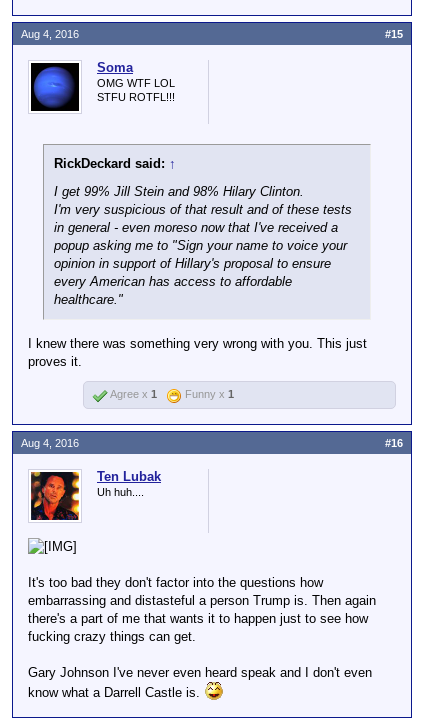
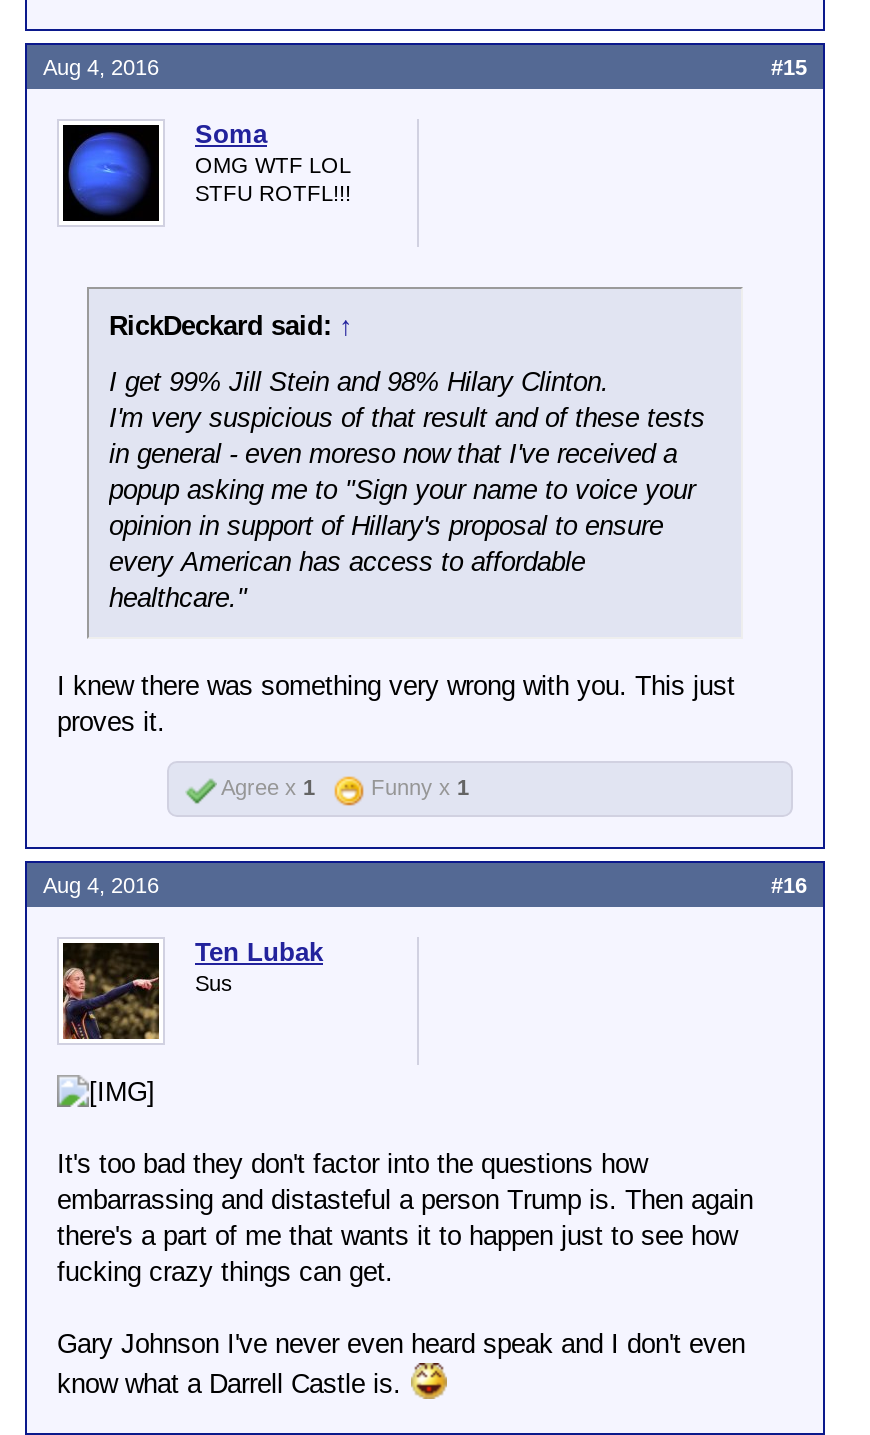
[30,471,144,521] [image] | Uh huh.... -> [61,941,233,1041] [image] | Sus

